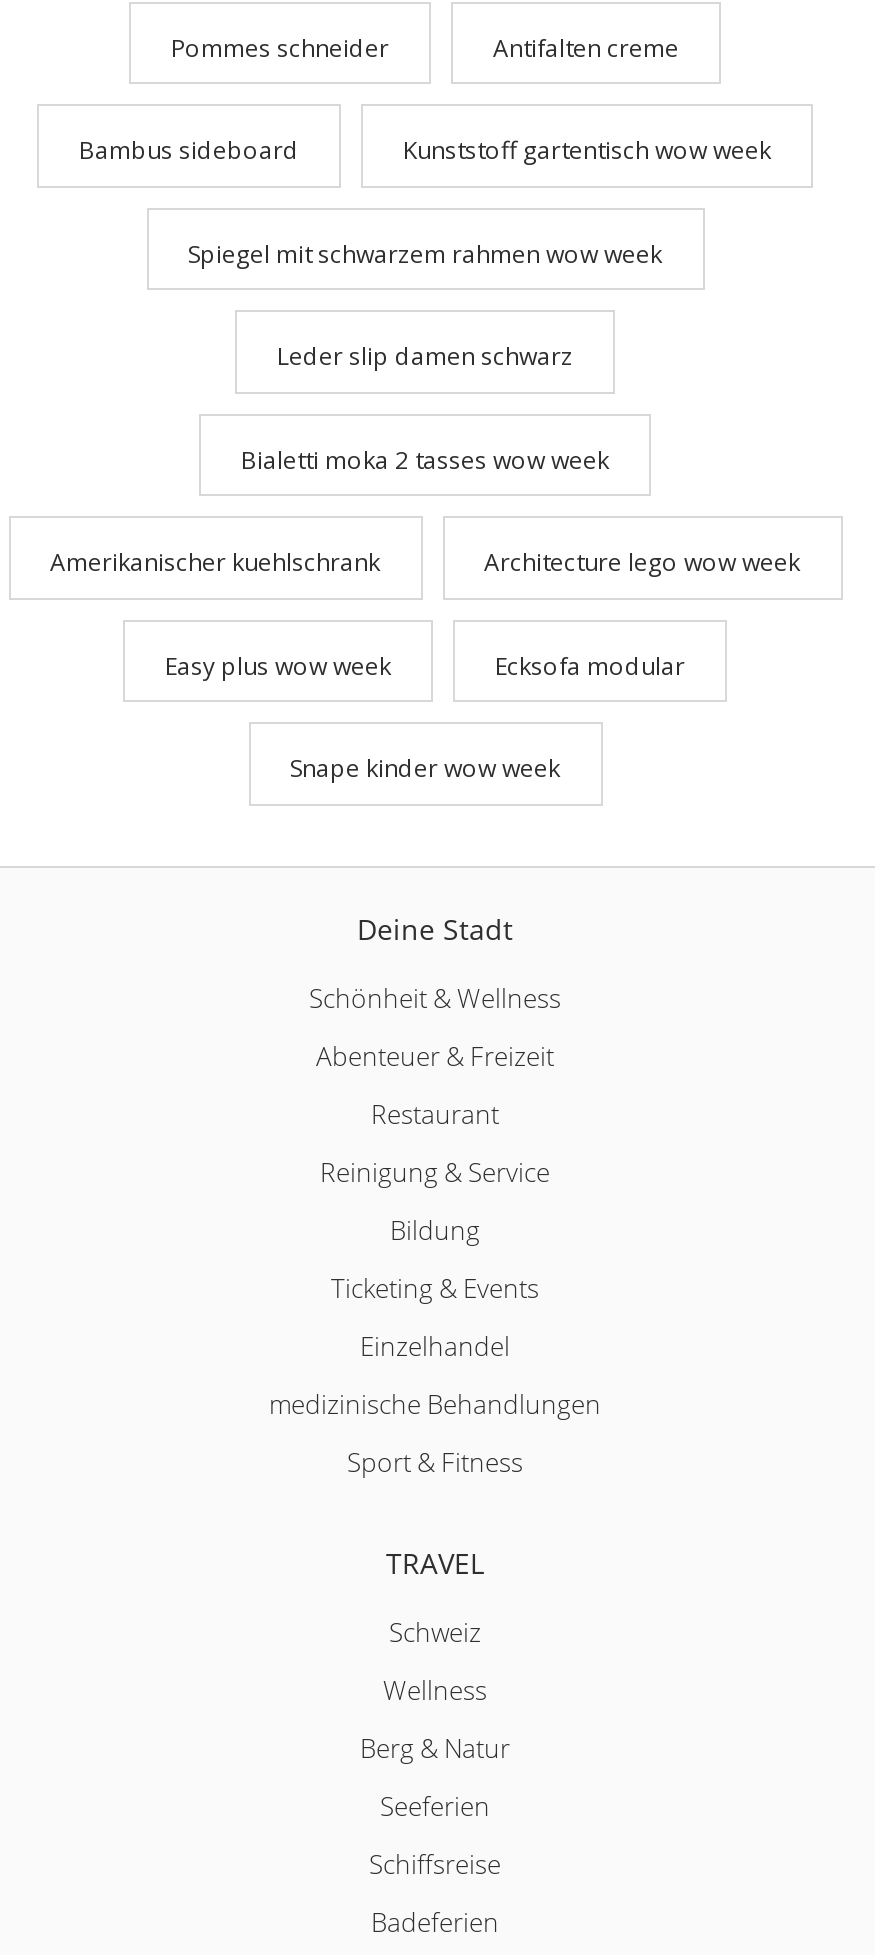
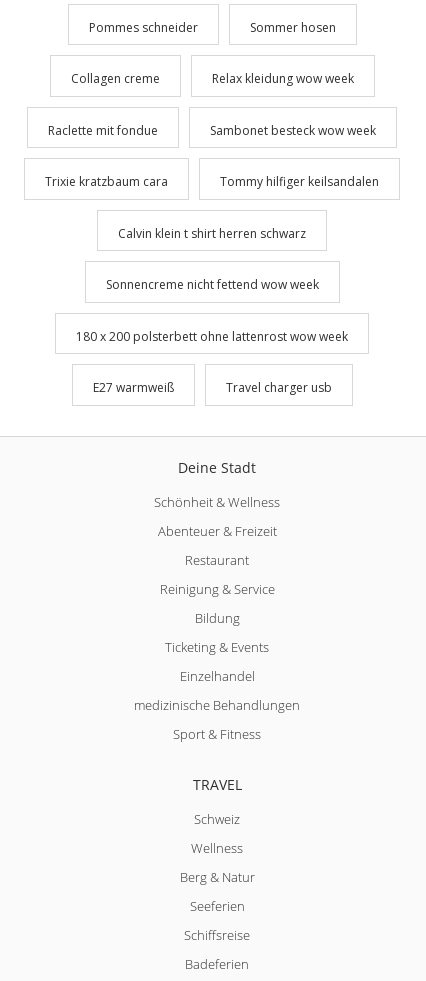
[493,30,679,64] Antifalten creme -> [249,18,335,35] Sommer hosen
[79,133,771,167] Bambus sideboard | Kunststoff gartentisch wow week -> [70,70,353,87] Collagen creme | Relax kleidung wow week
[188,236,662,270] Spiegel mit schwarzem rahmen wow week -> [48,121,376,138] Raclette mit fondue | Sambonet besteck wow week
[277,339,573,373] Leder slip damen schwarz -> [45,173,379,190] Trixie kratzbaum cara | Tommy hilfiger keilsandalen
[241,442,609,476] Bialetti moka 2 tasses wow week -> [118,224,306,241] Calvin klein t shirt herren schwarz
[50,545,800,579] Amerikanischer kuehlschrank | Architecture lego wow week -> [105,276,318,293] Sonnencreme nicht fettend wow week
[165,648,685,682] Easy plus wow week | Ecksofa modular -> [76,327,348,344] 180 x 200 polsterbett ohne lattenrost wow week
[290,751,560,785] Snape kinder wow week -> [92,379,331,396] E27 warmweiß | Travel charger usb

